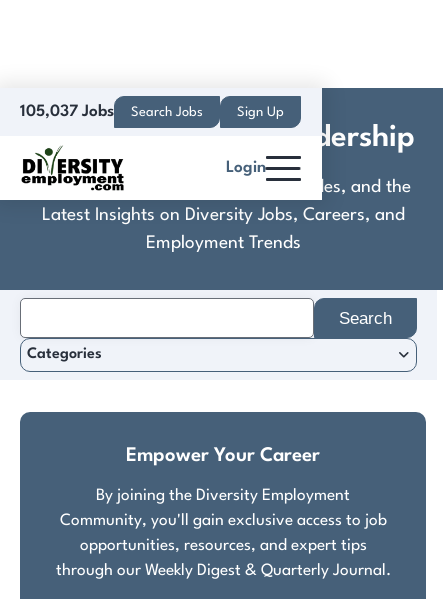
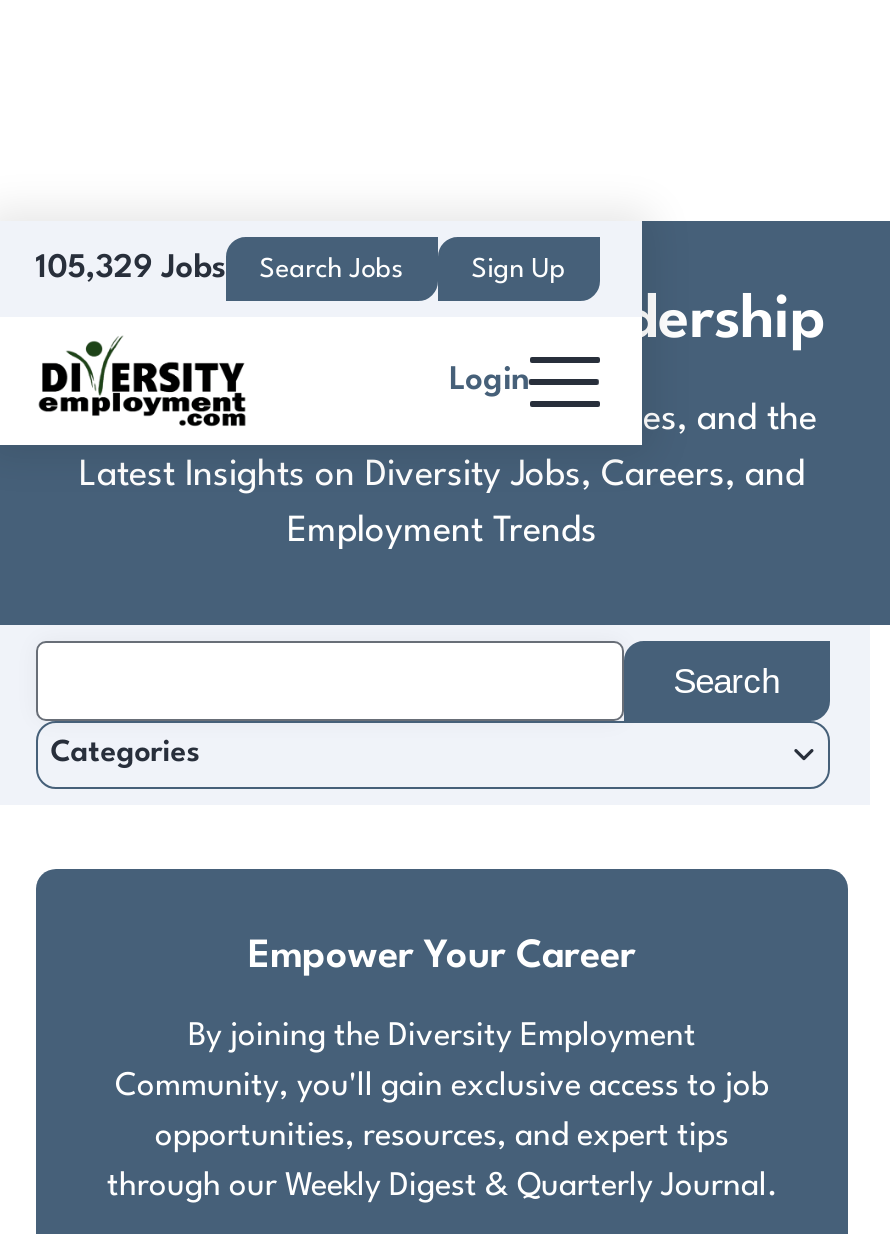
[20,103,203,119] 105,037 Jobs Search Jobs -> [36,252,404,284] 105,329 Jobs Search Jobs

